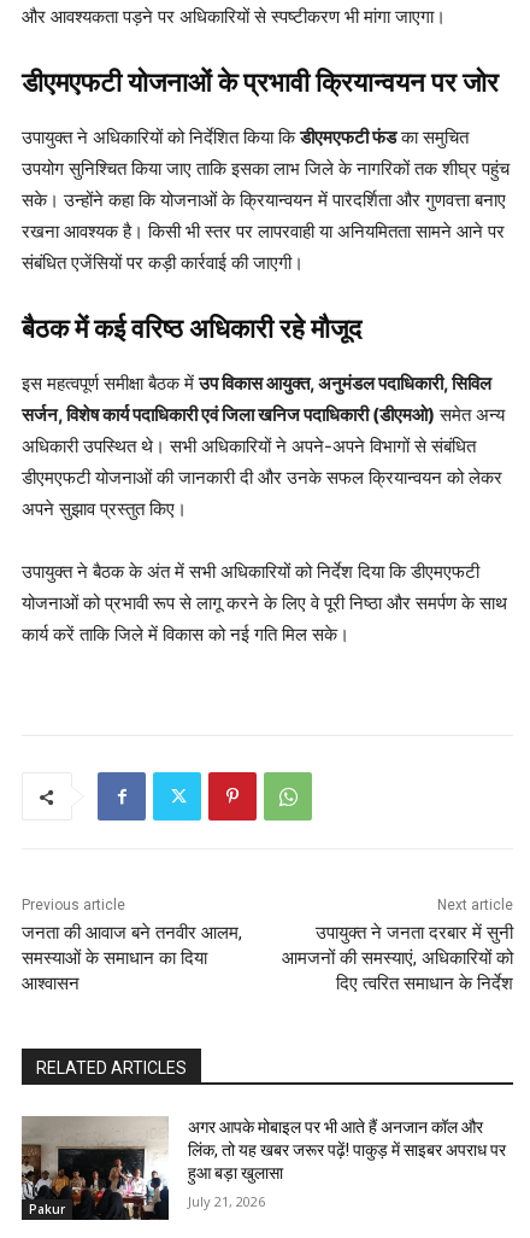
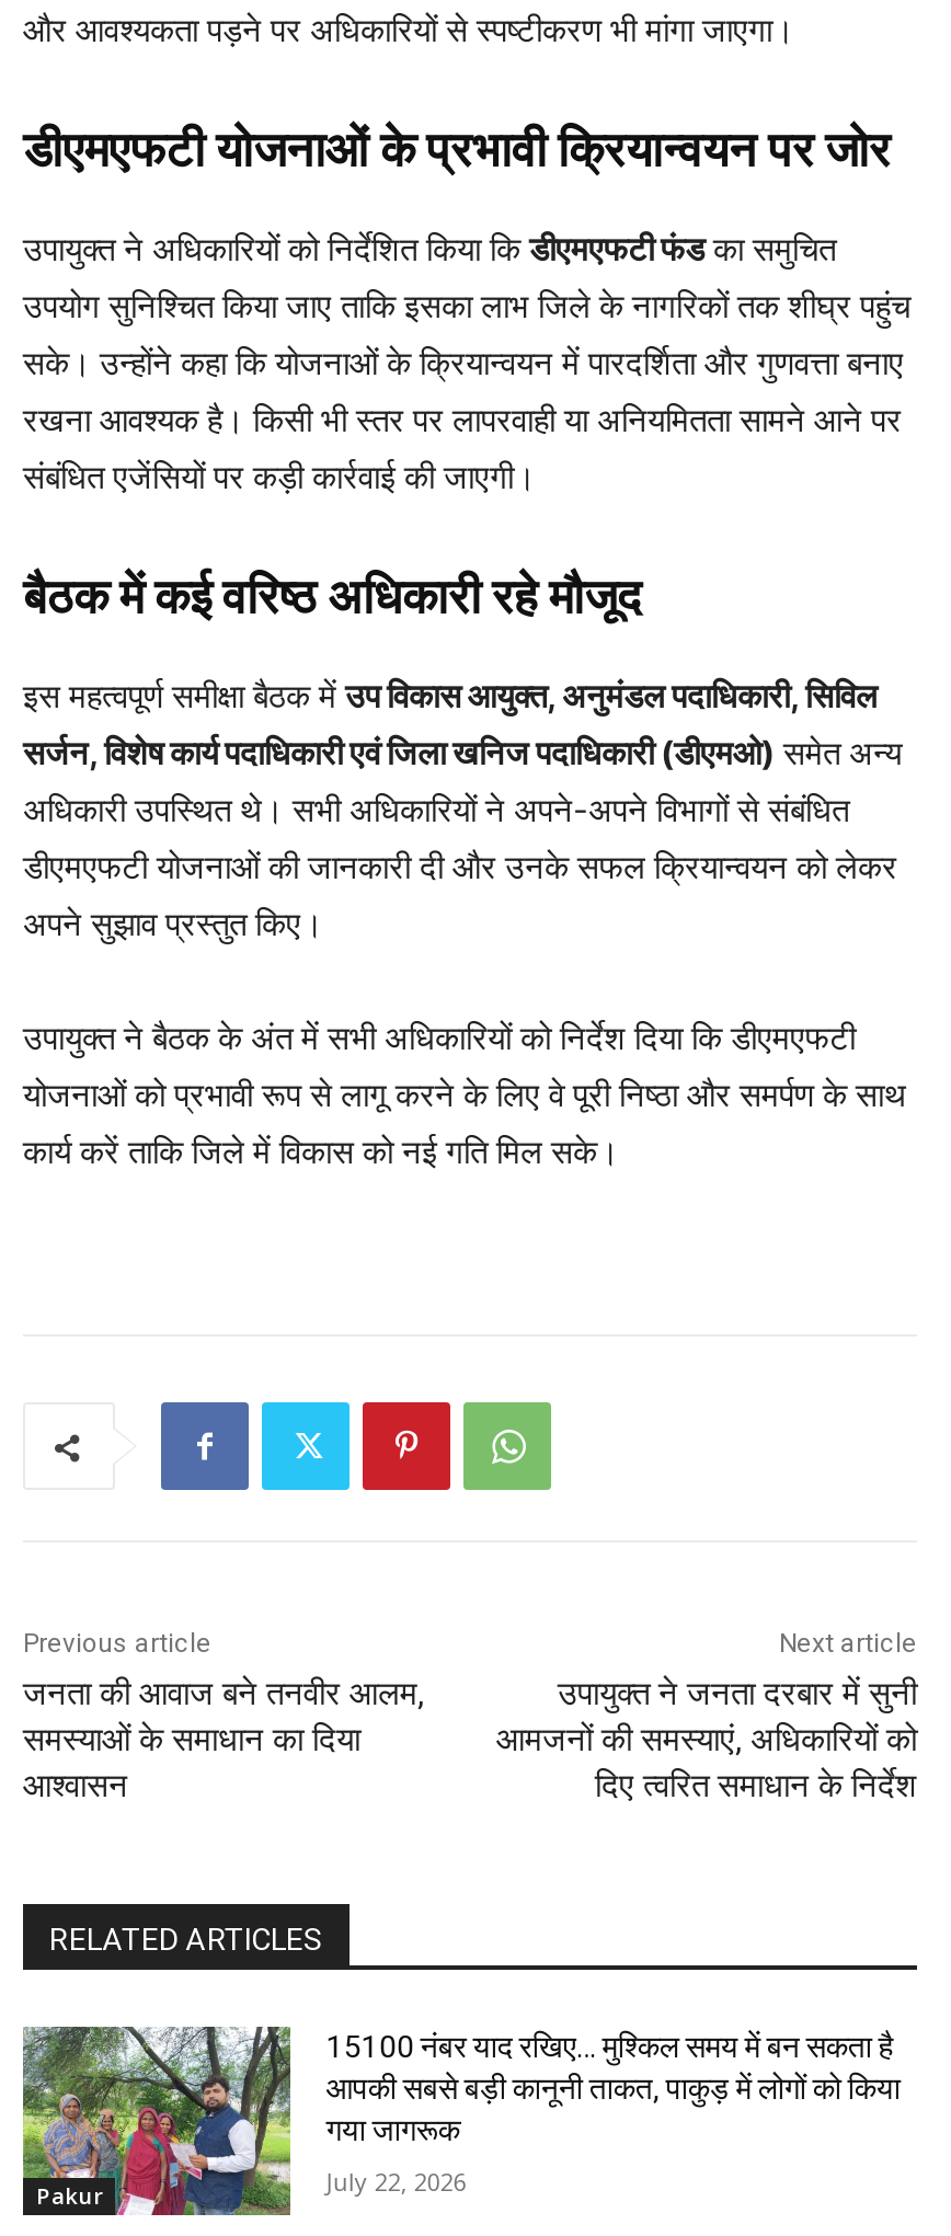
[20,1116,506,1221] [image] | अगर आपके मोबाइल पर भी आते हैं अनजान कॉल और | लिंक, तो यह खबर जरूर पढ़ें! पाकुड़ में साइबर अपराध पर | हुआ बड़ा खुलासा -> [21,2027,900,2217] [image] | 15100 नंबर याद रखिए… मुश्किल समय में बन सकता है | आपकी सबसे बड़ी कानूनी ताकत, पाकुड़ में लोगों को किया | गया जागरूक
[188,1192,265,1210] July 21, 2026 -> [326,2165,467,2198] July 22, 2026

